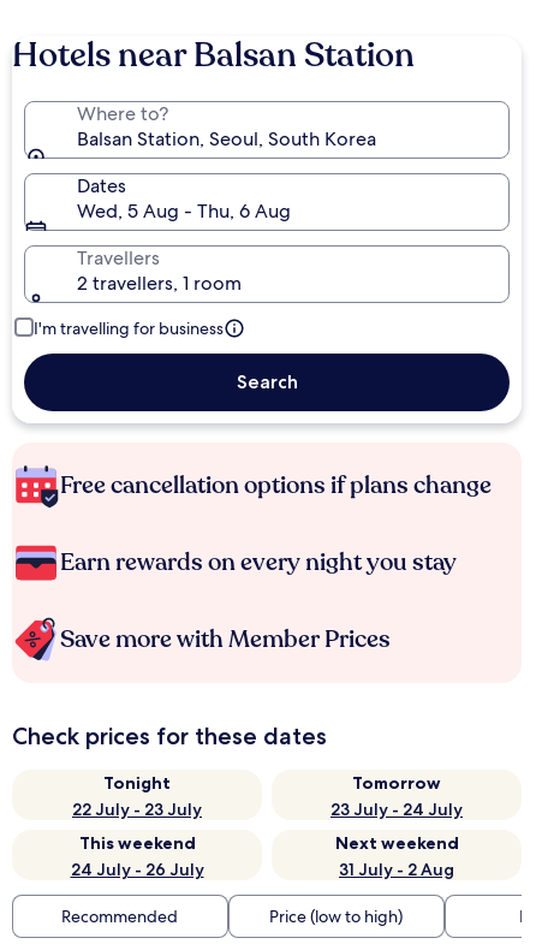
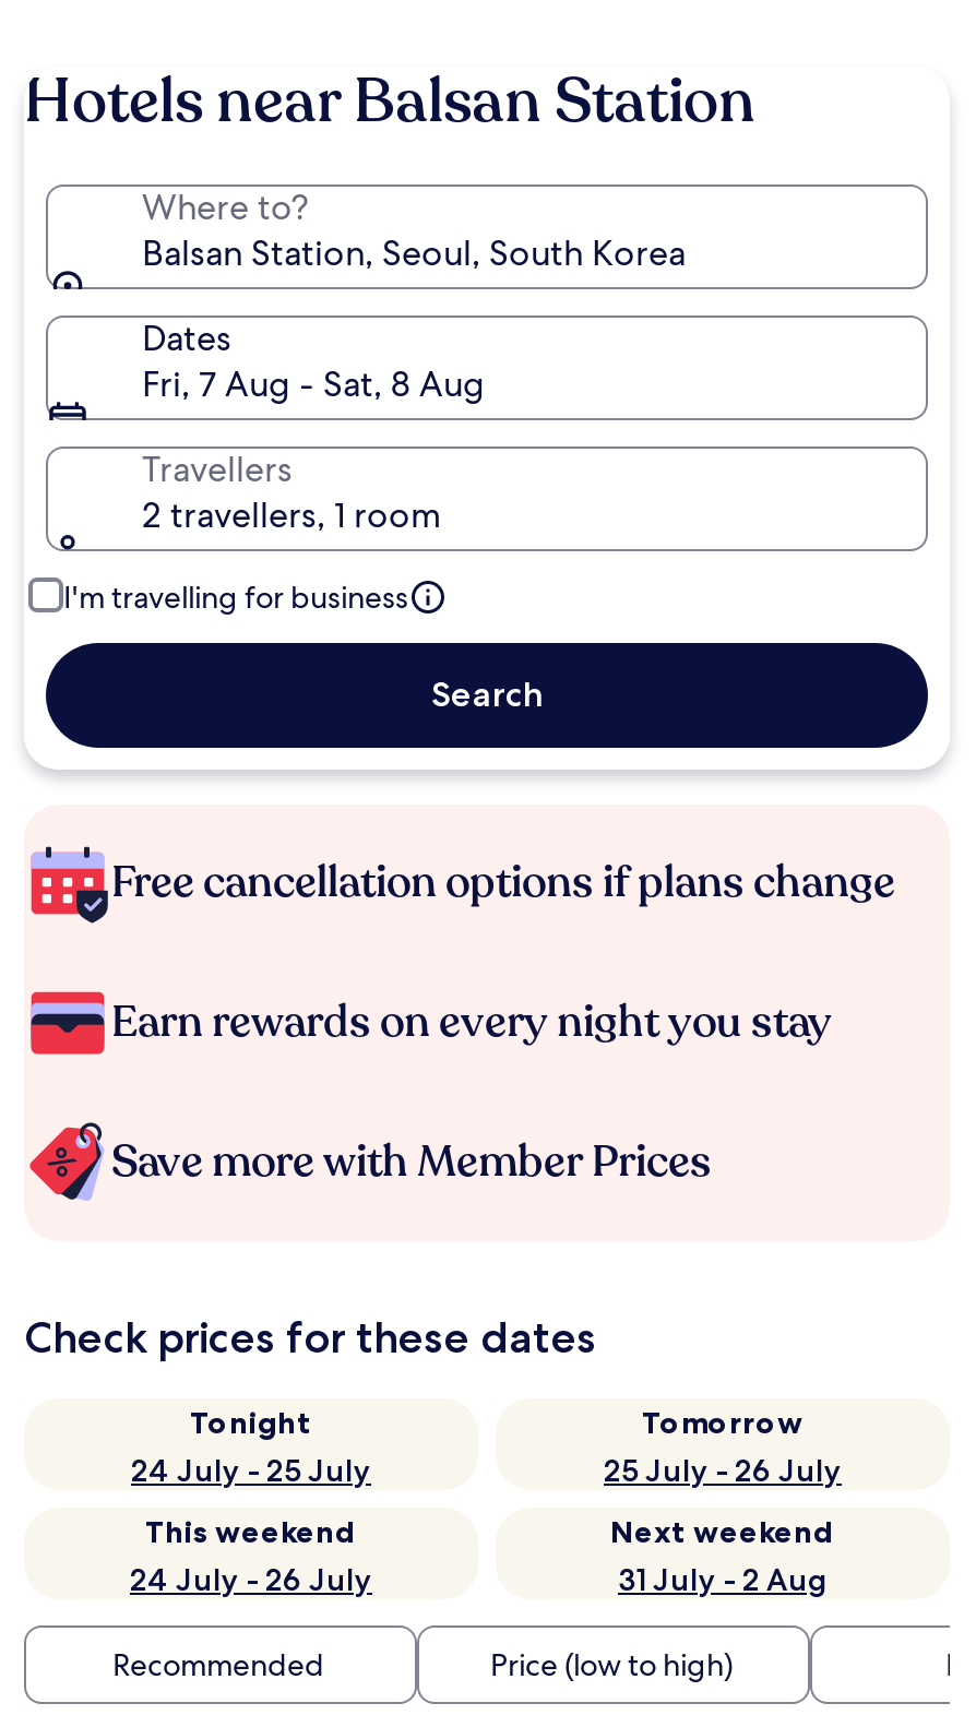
[77,198,291,224] Wed, 5 Aug - Thu, 6 Aug -> [142,361,485,407] Fri, 7 Aug - Sat, 8 Aug
[72,798,202,820] 22 July - 23 July -> [131,1451,371,1490] 24 July - 25 July
[330,798,463,820] 23 July - 24 July -> [604,1451,842,1490] 25 July - 26 July

